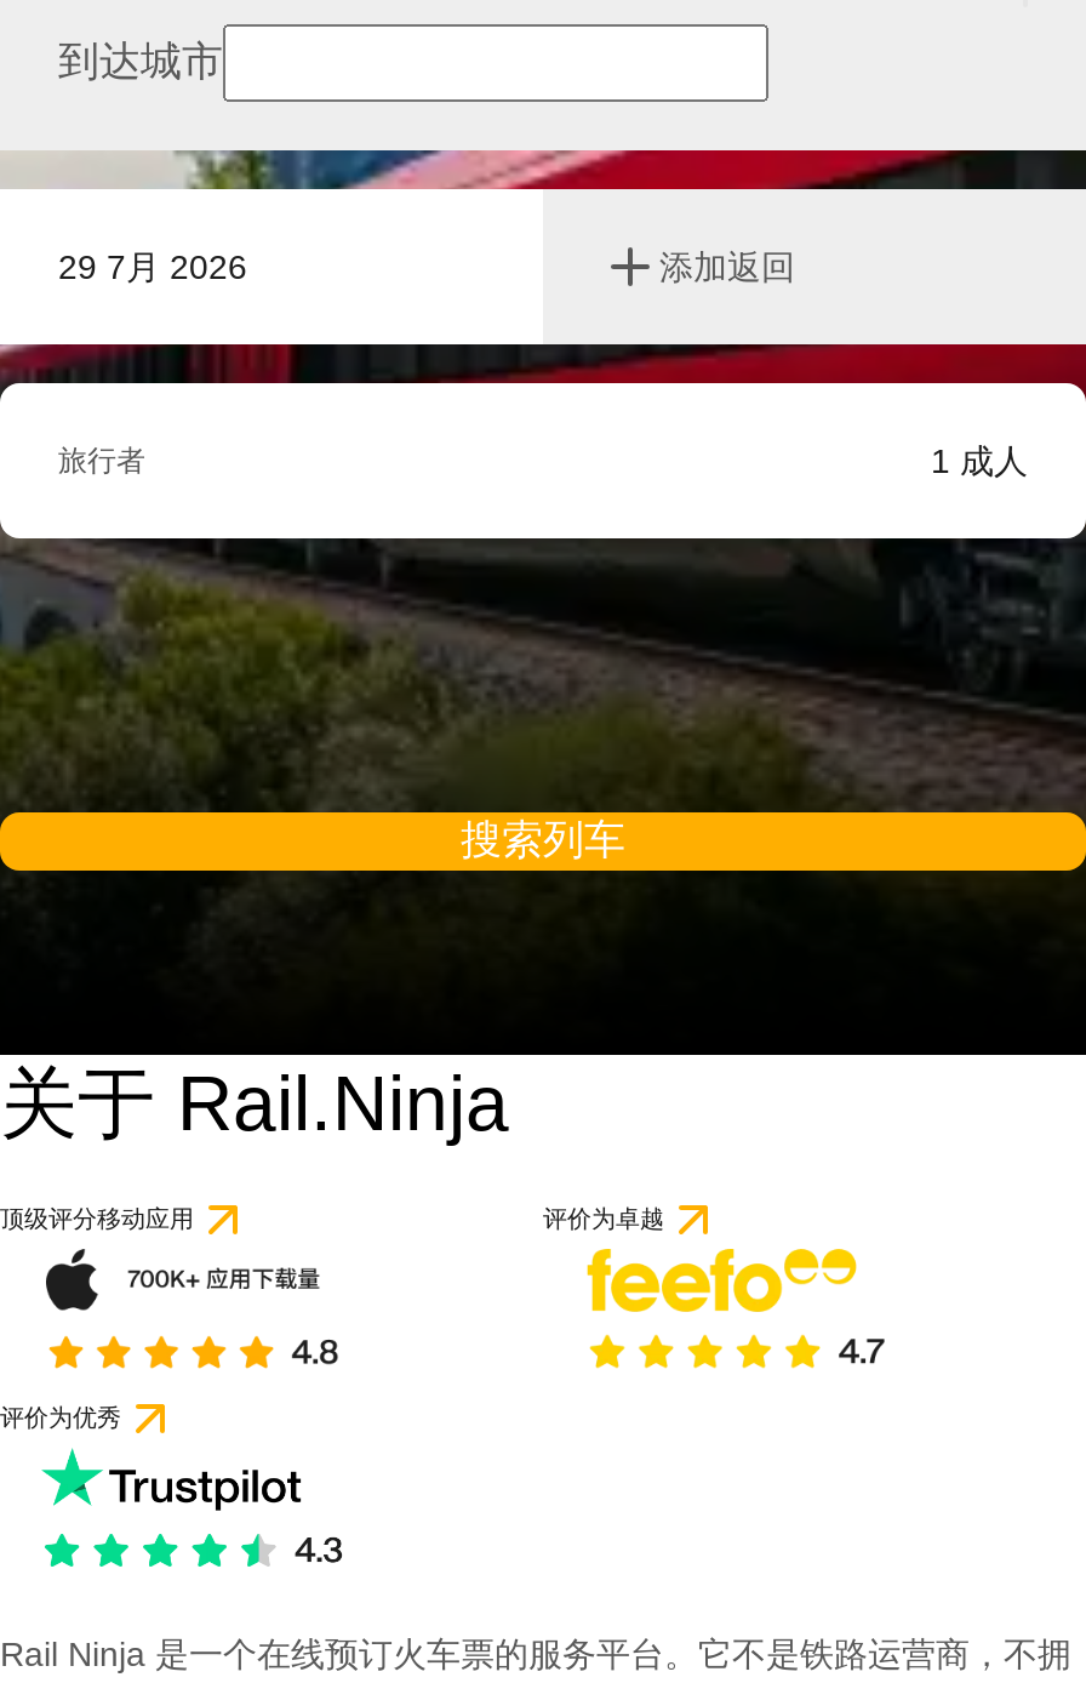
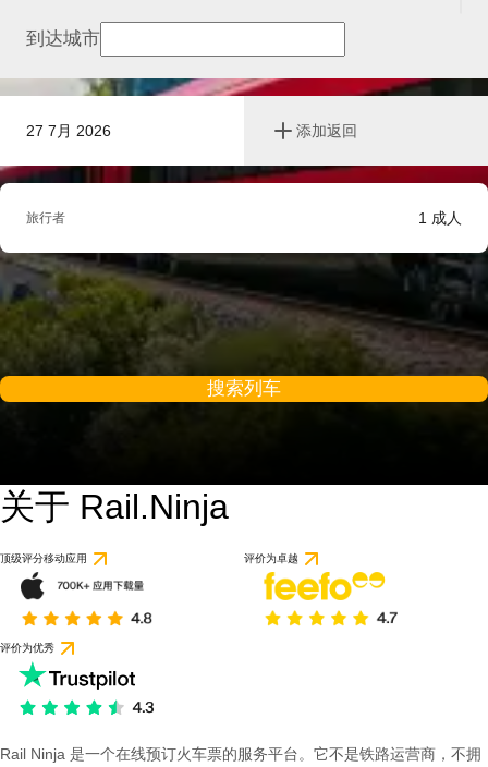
[58,247,247,286] 29 7月 2026 -> [26,122,111,139] 27 7月 2026

